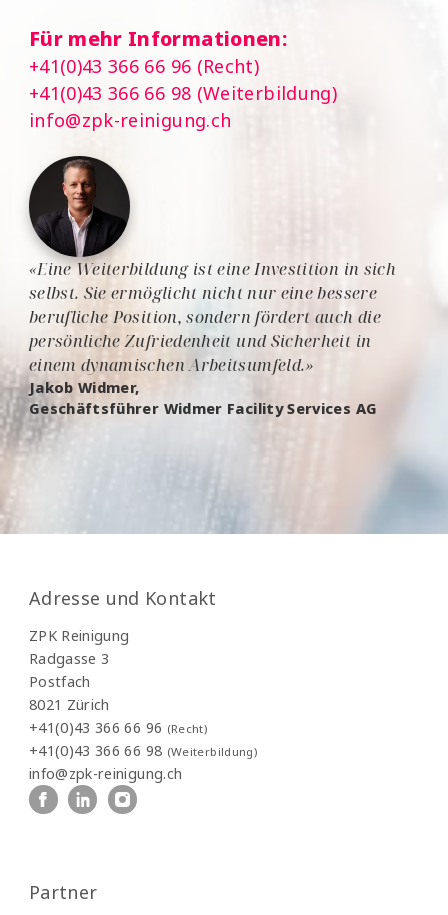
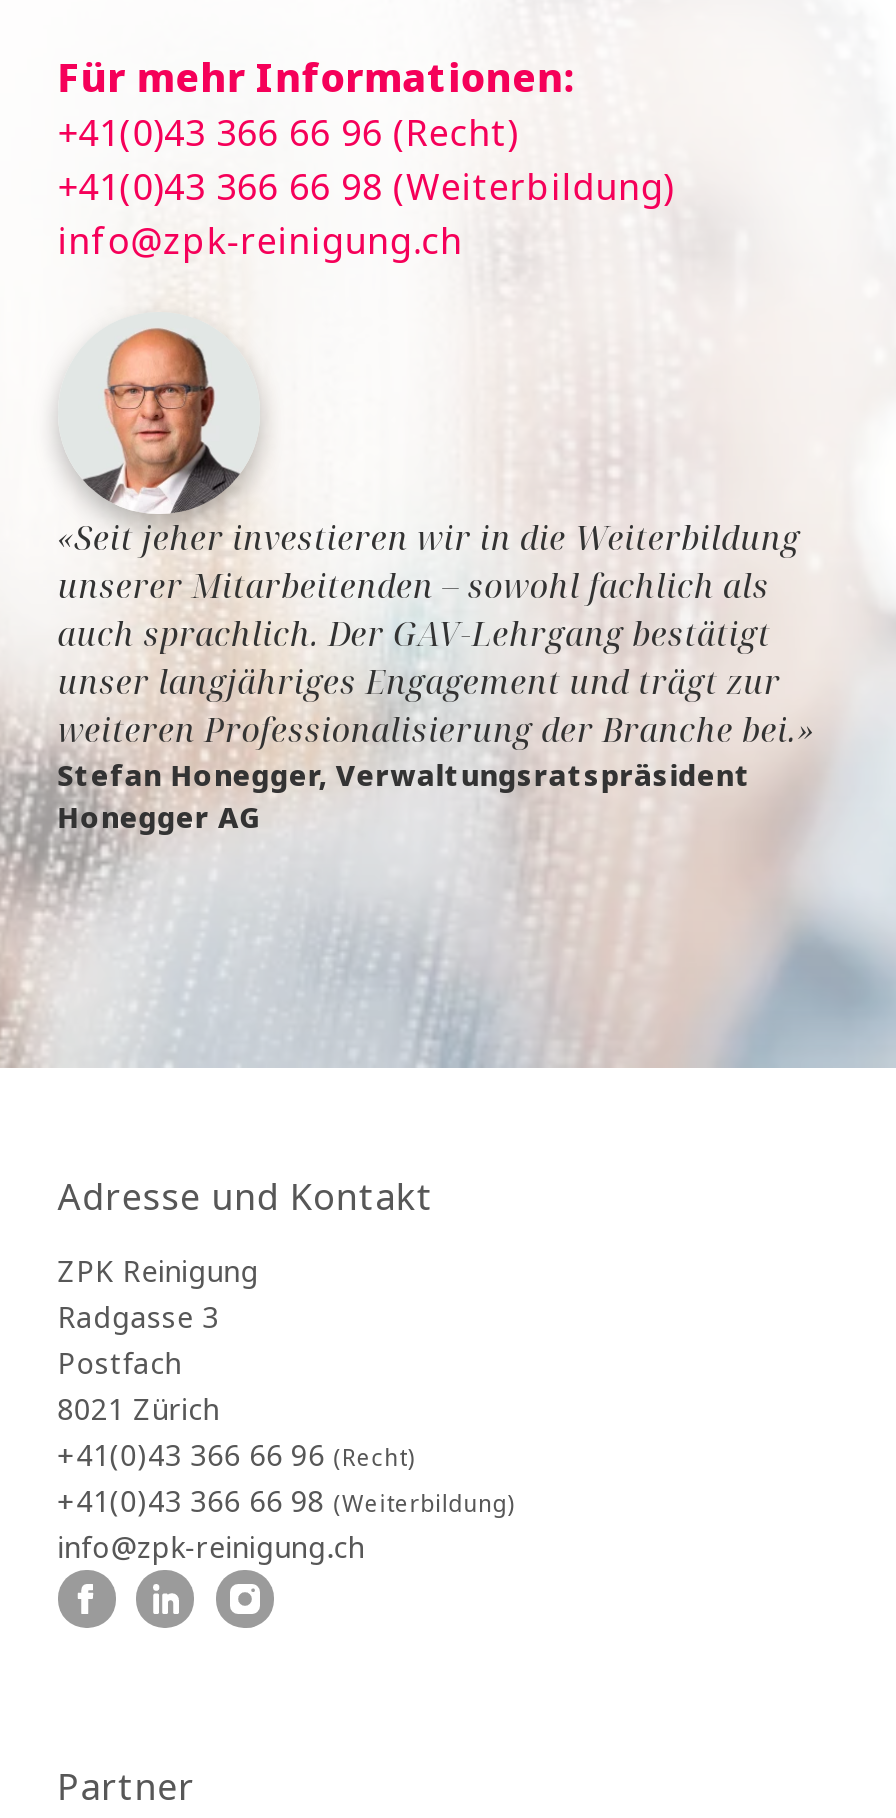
[28,155,396,418] [image] | «Eine Weiterbildung ist eine Investition in sich | selbst. Sie ermöglicht nicht nur eine bessere | berufliche Position, sondern fördert auch die | persönliche Zufriedenheit und Sicherheit in | einem dynamischen Arbeitsumfeld.» | Jakob Widmer, | Geschäftsführer Widmer Facility Services AG -> [58,312,813,835] [image] | «Seit jeher investieren wir in die Weiterbildung | unserer Mitarbeitenden – sowohl fachlich als | auch sprachlich. Der GAV-Lehrgang bestätigt | unser langjähriges Engagement und trägt zur | weiteren Professionalisierung der Branche bei.» | Stefan Honegger, Verwaltungsratspräsident | Honegger AG

